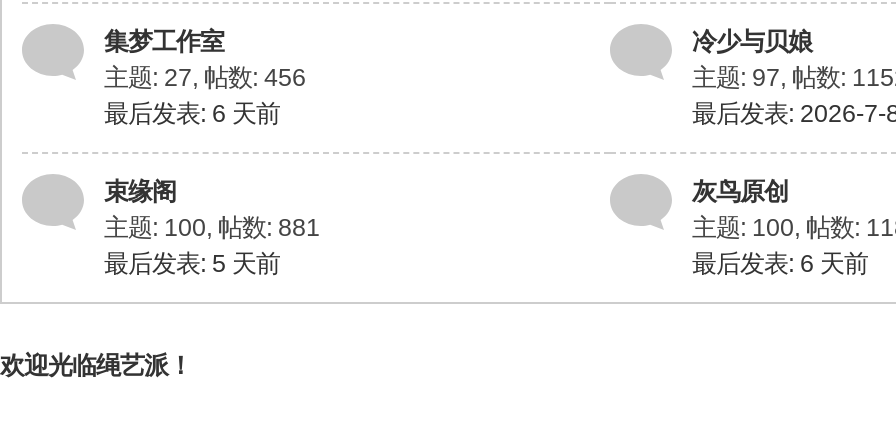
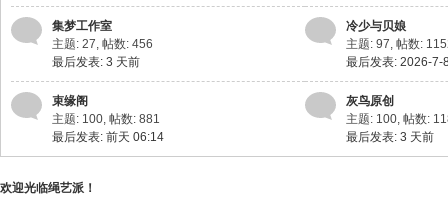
[104,100,280,128] 最后发表: 6 天前 -> [52,55,140,69] 最后发表: 3 天前
[104,250,280,278] 最后发表: 5 天前 -> [52,130,164,144] 最后发表:前天 06:14
[692,250,868,278] 最后发表: 6 天前 -> [346,130,434,144] 最后发表: 3 天前

